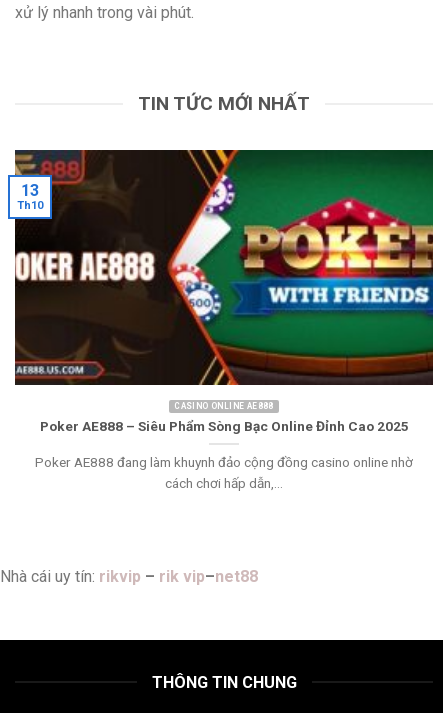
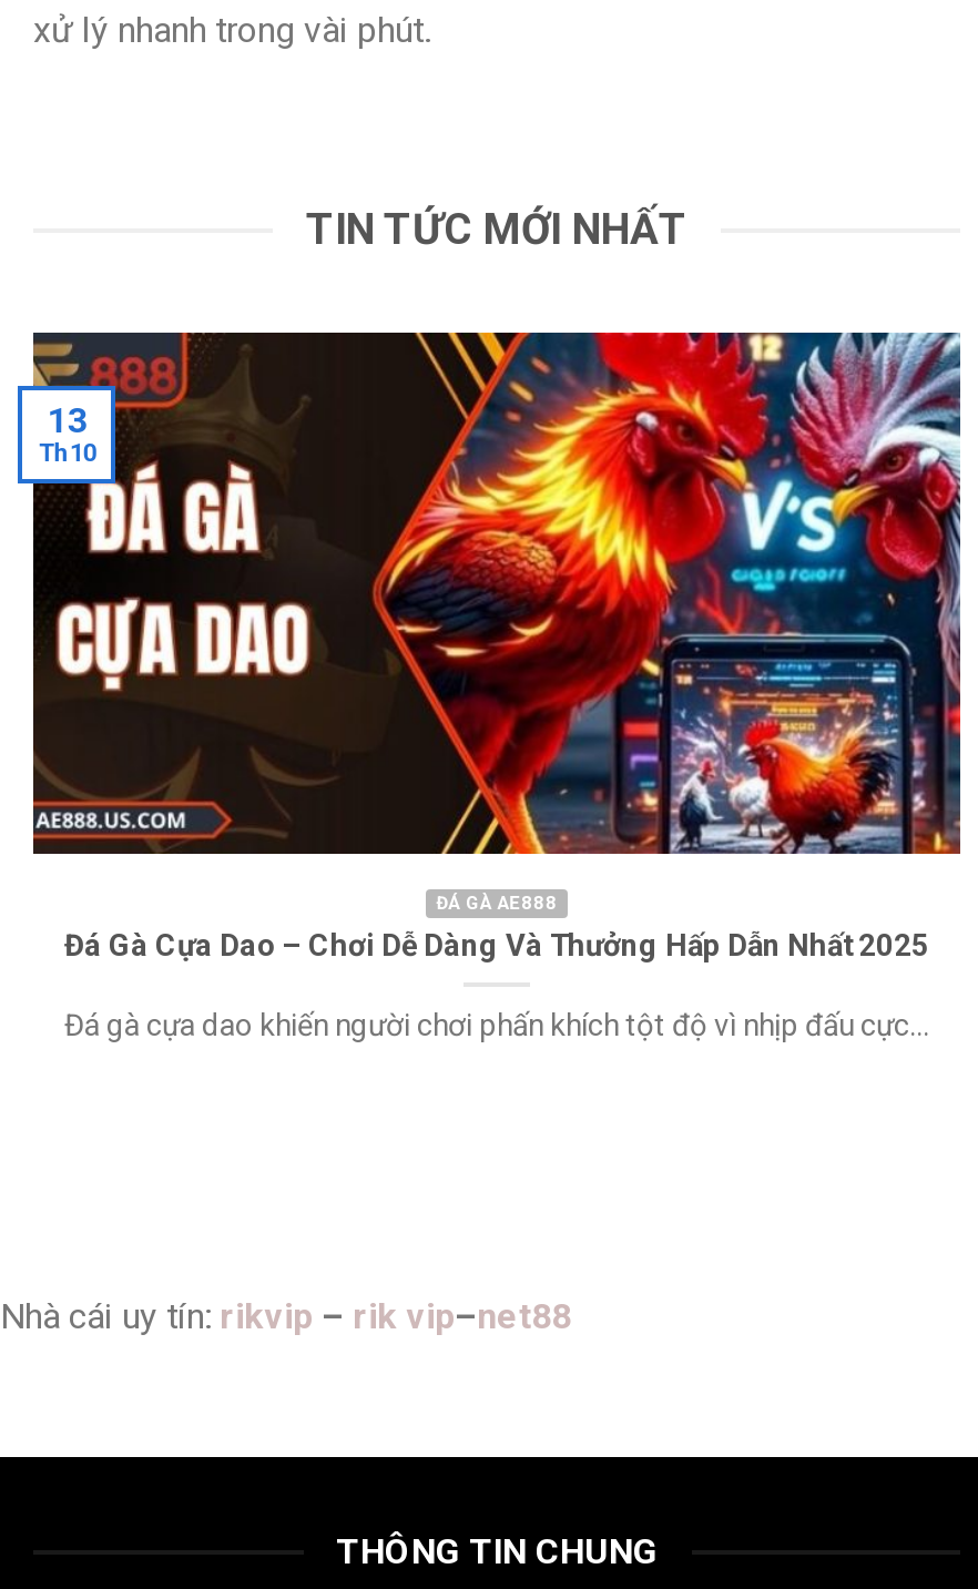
[14,149,434,434] [image] | CASINO ONLINE AE888 | Poker AE888 – Siêu Phẩm Sòng Bạc Online Đỉnh Cao 2025 -> [33,330,962,963] [image] | ĐÁ GÀ AE888 | Đá Gà Cựa Dao – Chơi Dễ Dàng Và Thưởng Hấp Dẫn Nhất 2025
[35,454,413,491] Poker AE888 đang làm khuynh đảo cộng đồng casino online nhờ | cách chơi hấp dẫn,... -> [64,1007,929,1043] Đá gà cựa dao khiến người chơi phấn khích tột độ vì nhịp đấu cực...

